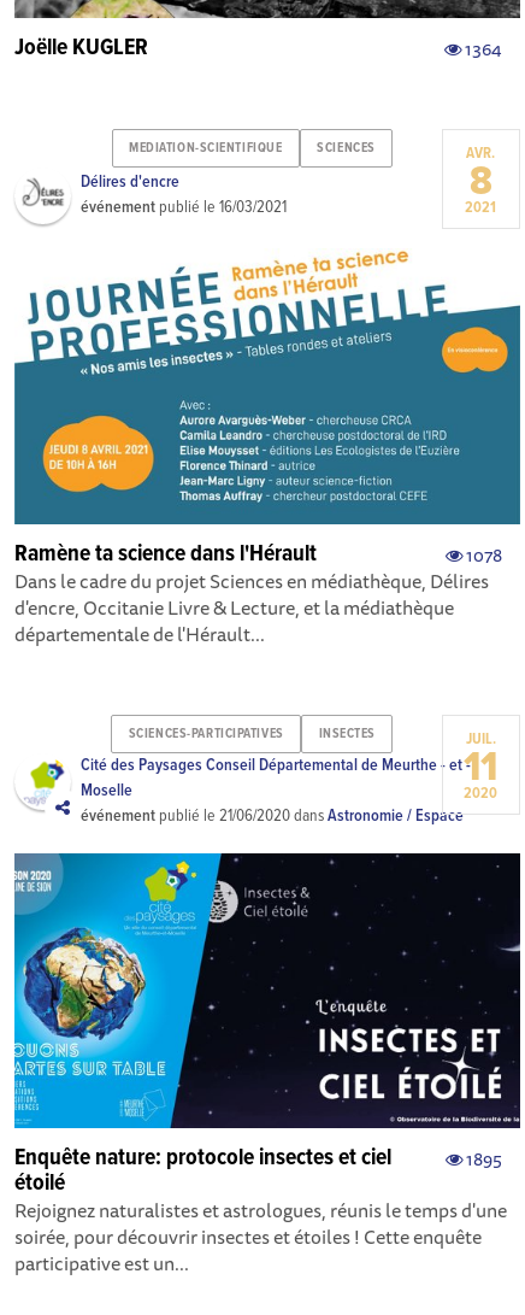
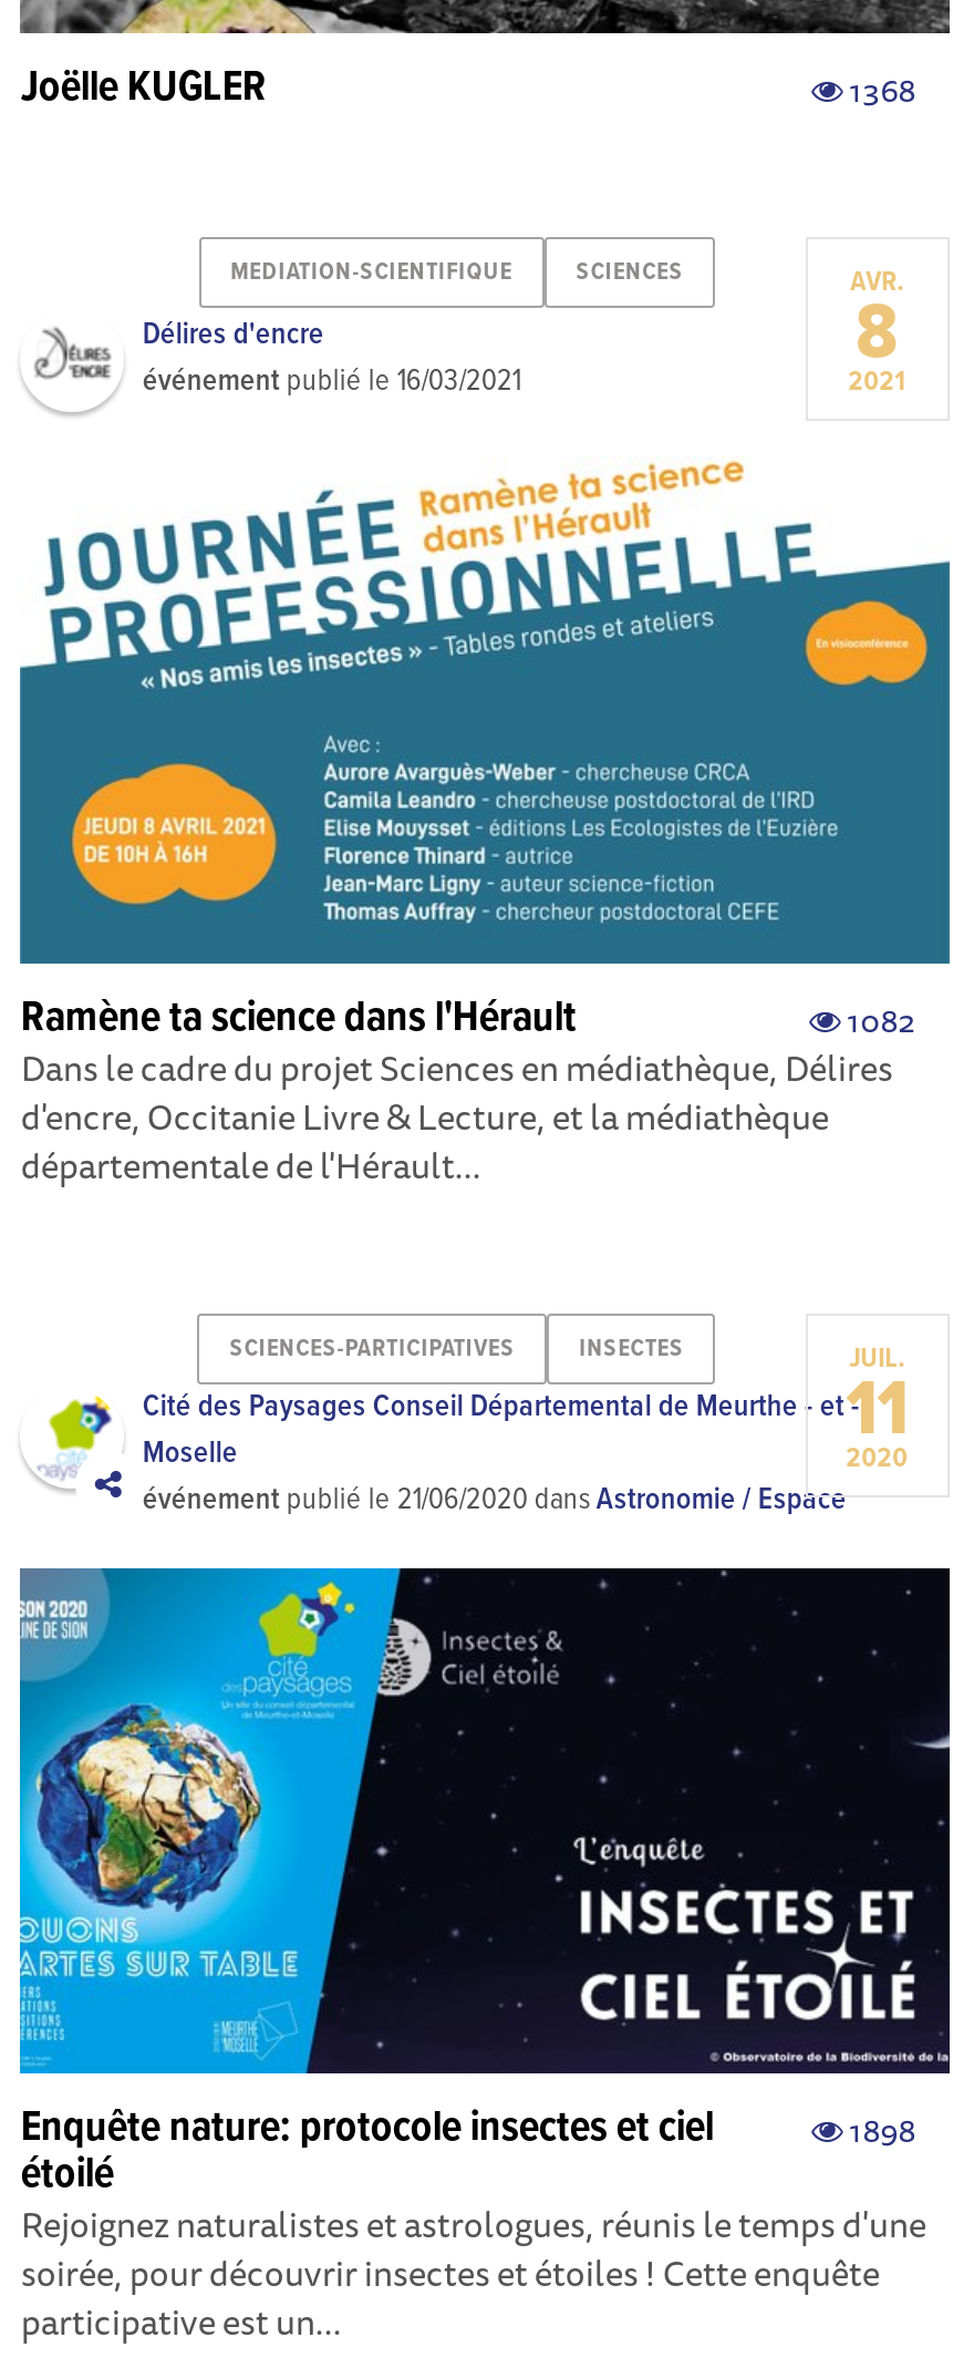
[461,35,502,62] 1364 -> [843,64,916,115] 1368
[462,541,502,568] 1078 -> [840,994,916,1045] 1082
[462,1145,502,1173] 1895 -> [843,2105,916,2156] 1898

